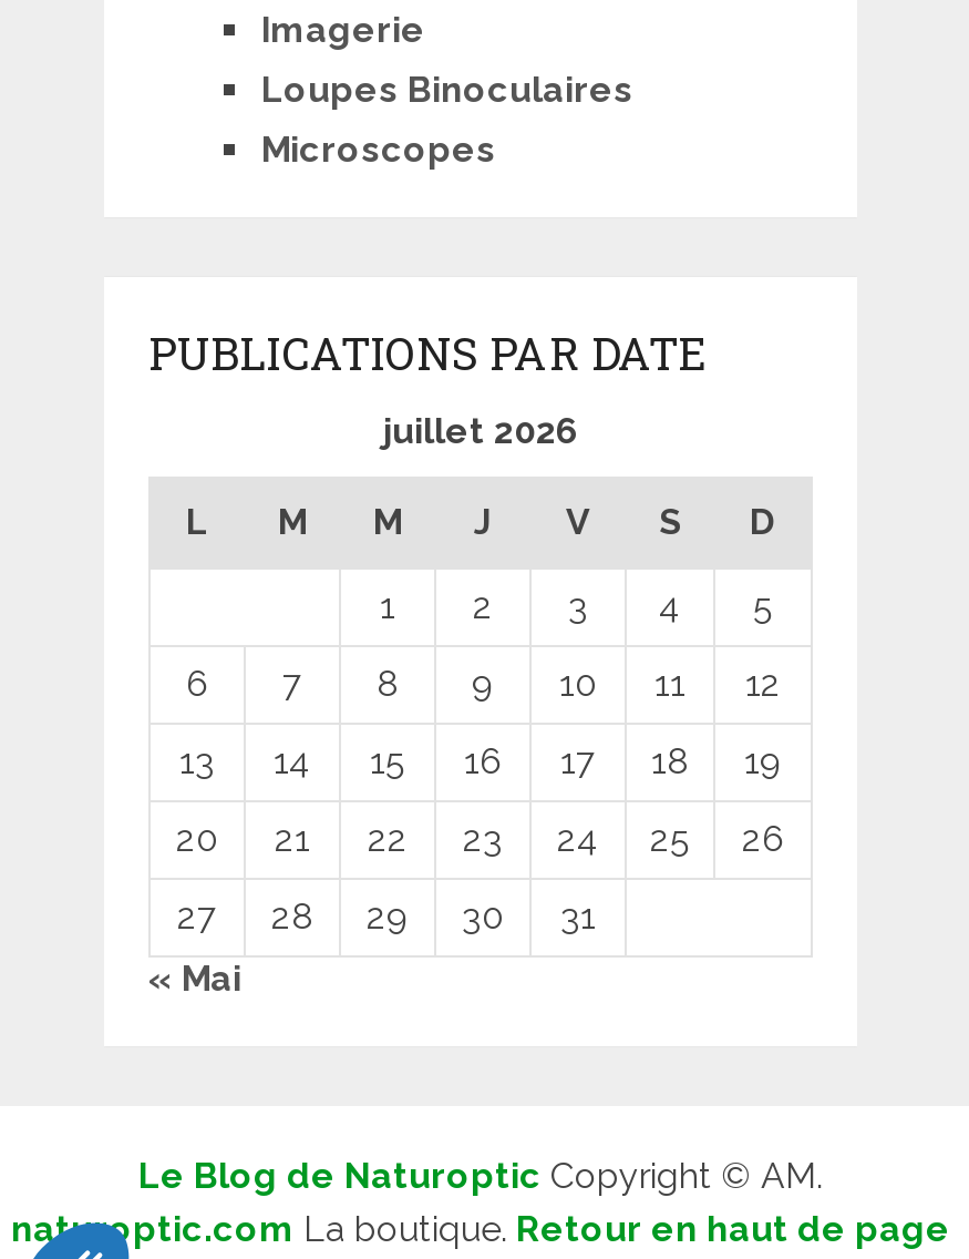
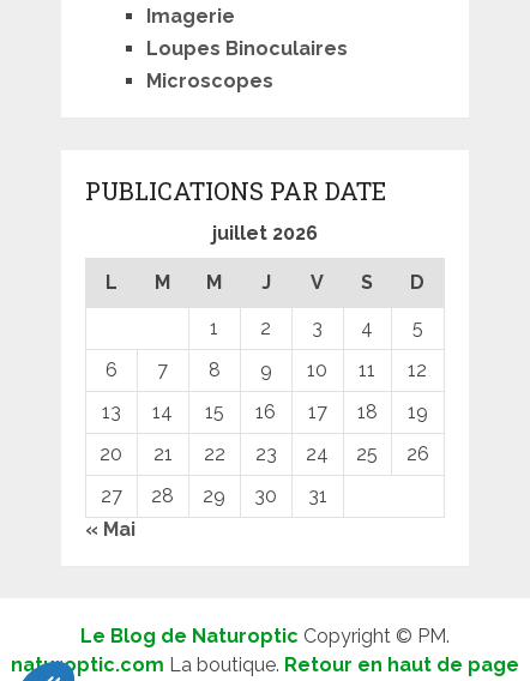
[138,1155,823,1198] Le Blog de Naturoptic Copyright © AM. -> [80,625,450,648] Le Blog de Naturoptic Copyright © PM.

